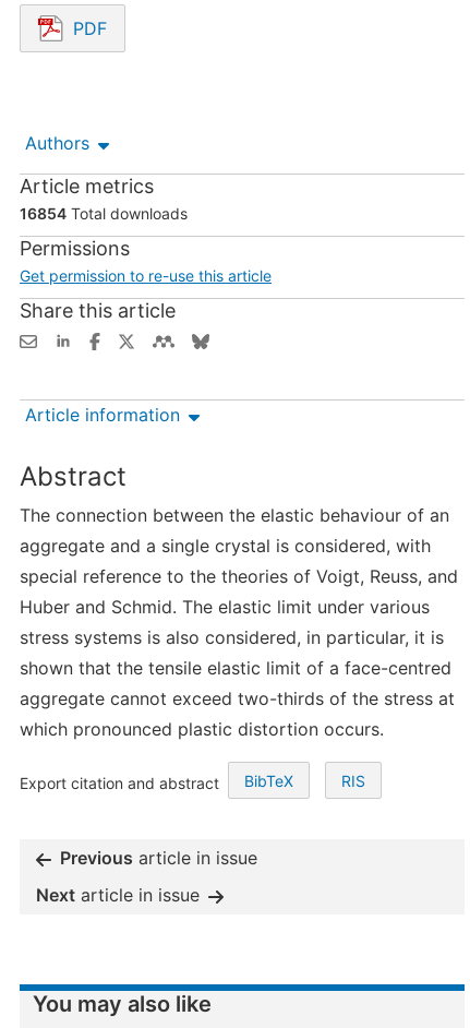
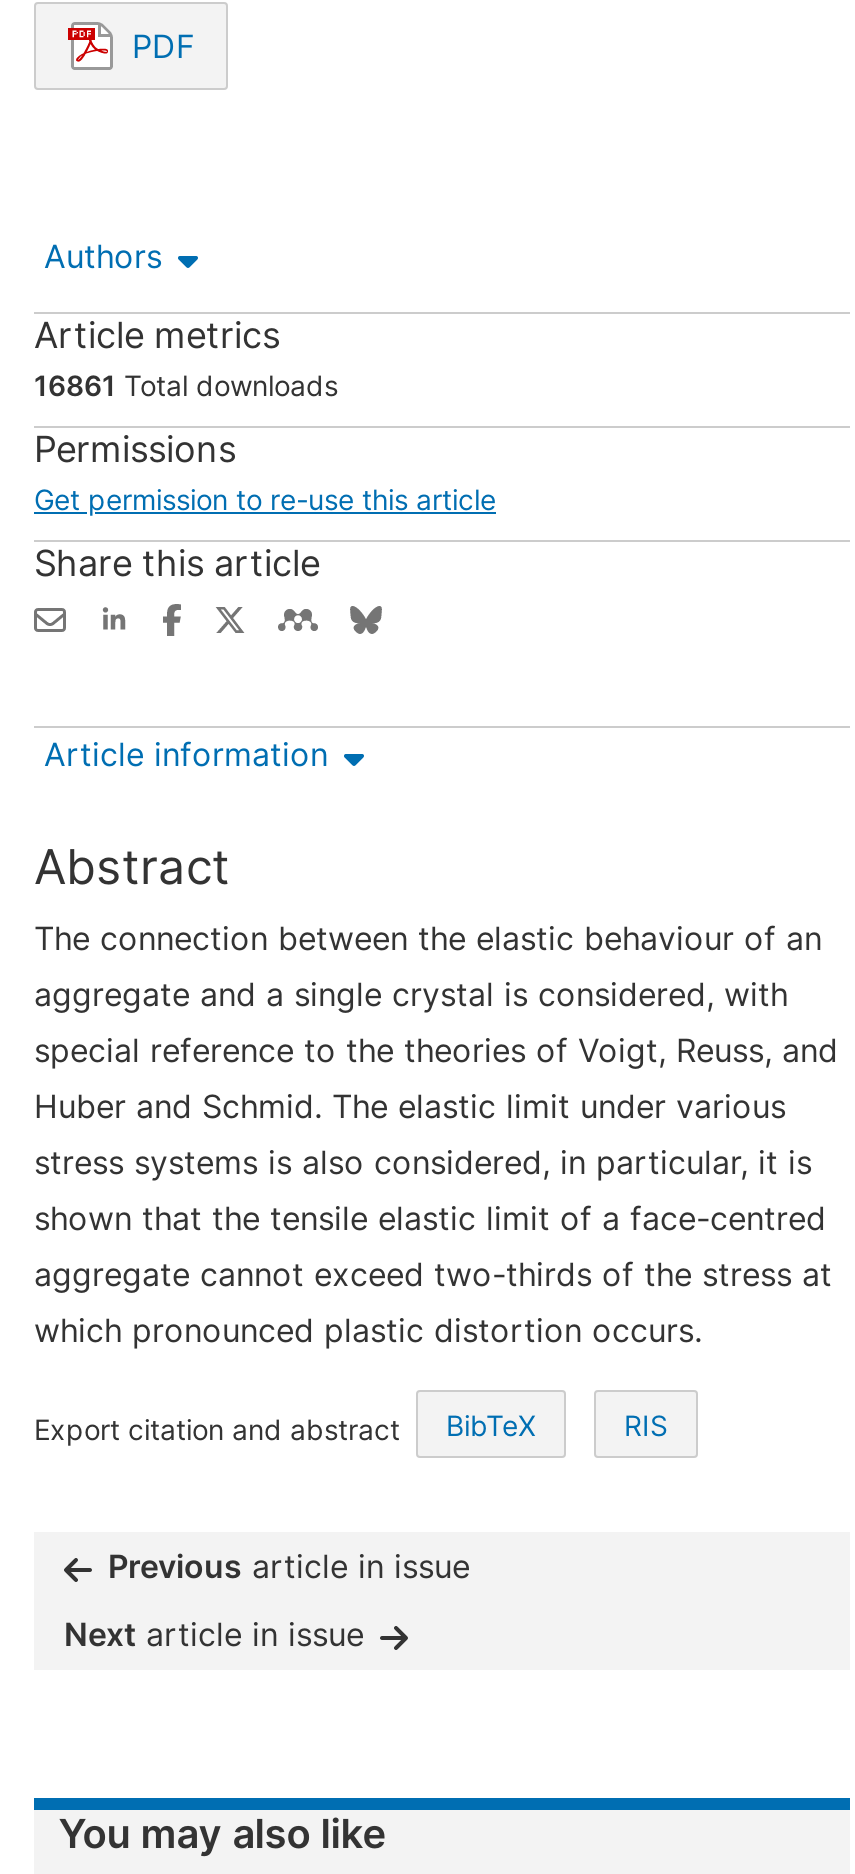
[20,204,188,223] 16854 Total downloads -> [34,368,338,402] 16861 Total downloads

